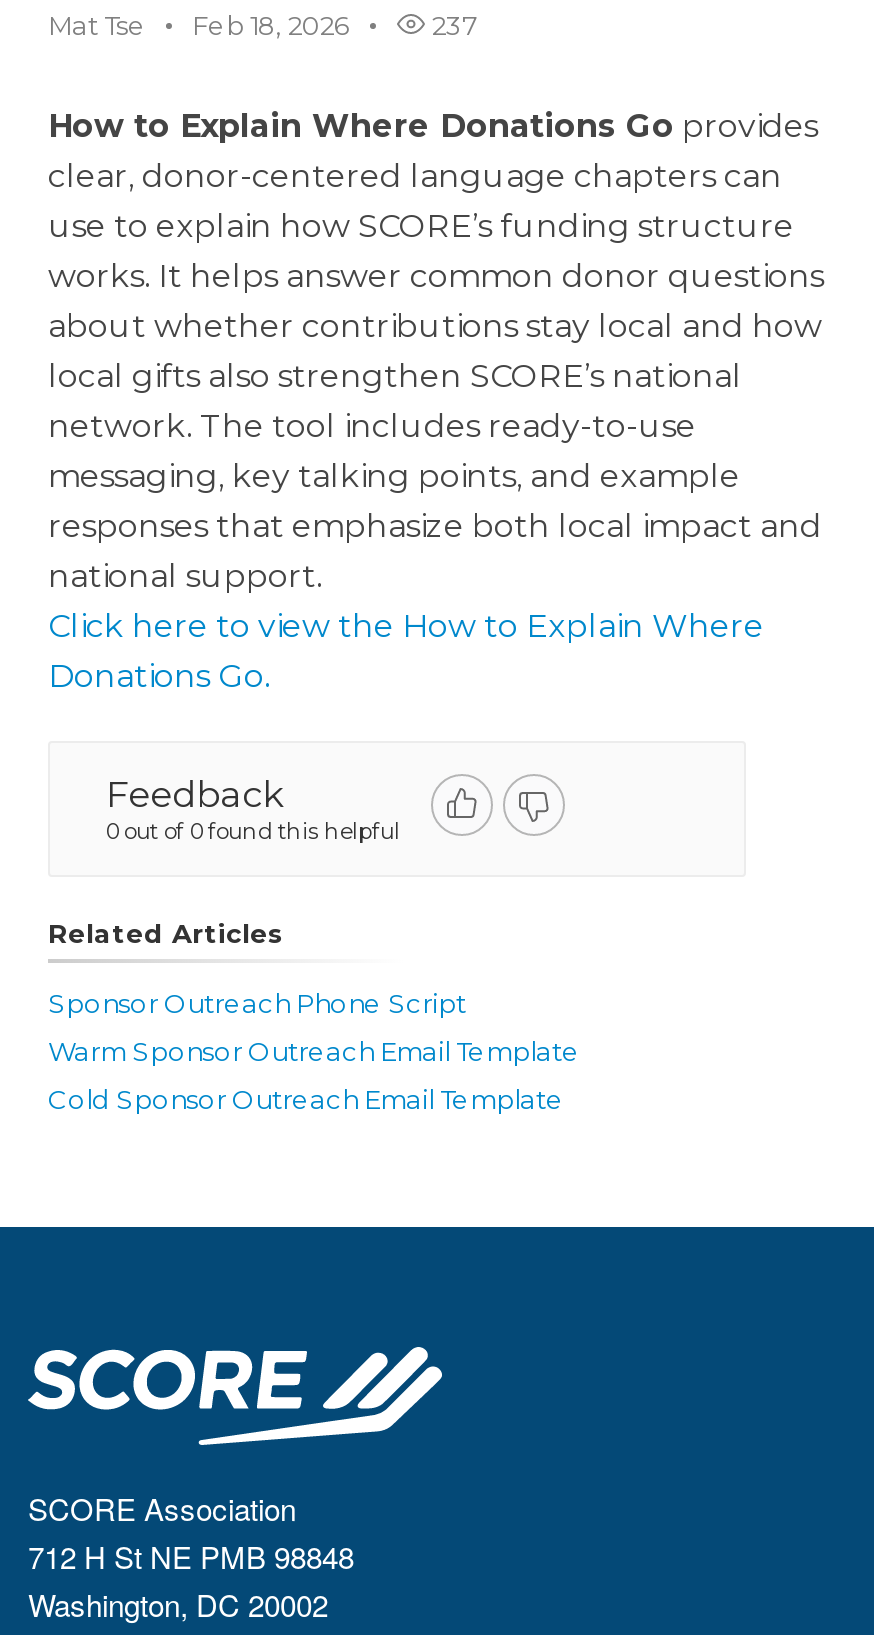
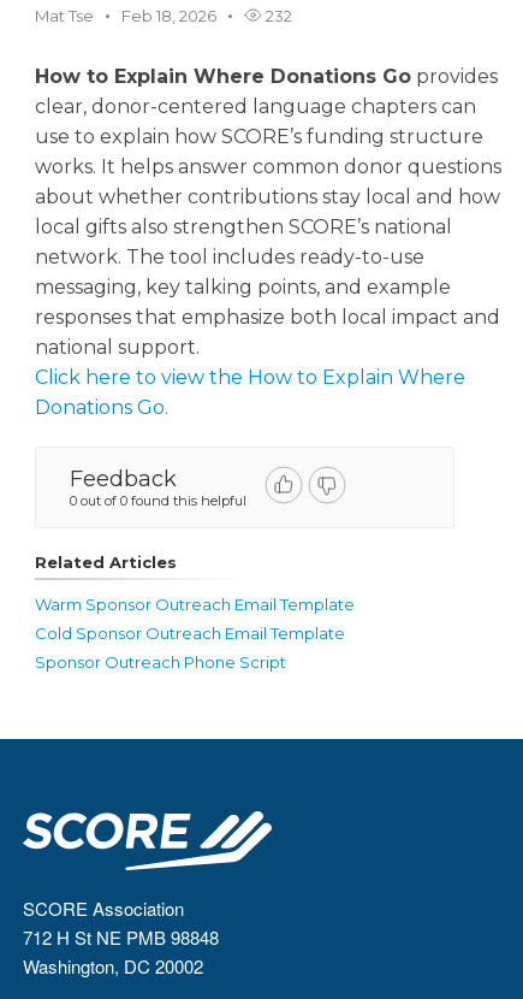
[426,9,476,41] 237 -> [262,6,292,25] 232
moved [48,987,466,1019] -> [35,652,286,672]: Sponsor Outreach Phone Script
moved [48,1035,580,1115] -> [35,595,355,643]: Warm Sponsor Outreach Email Template | Cold Sponsor Outreach Email Template

